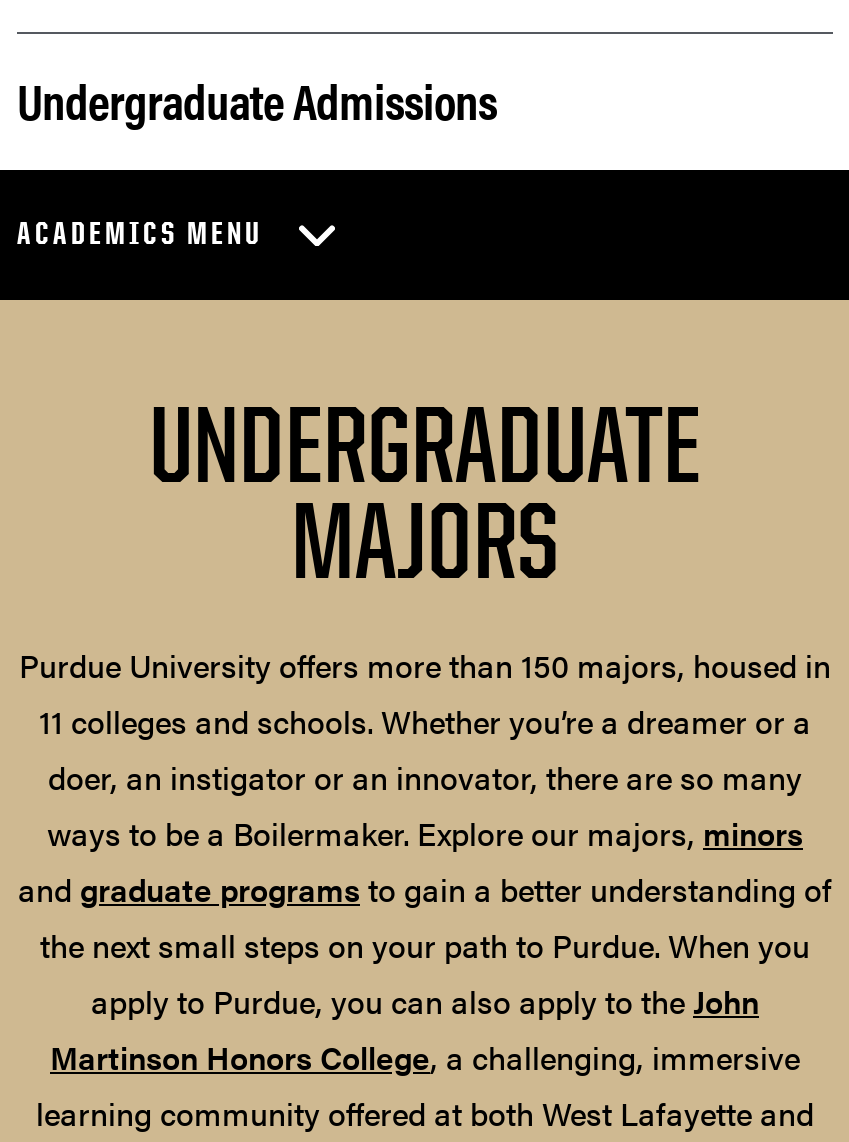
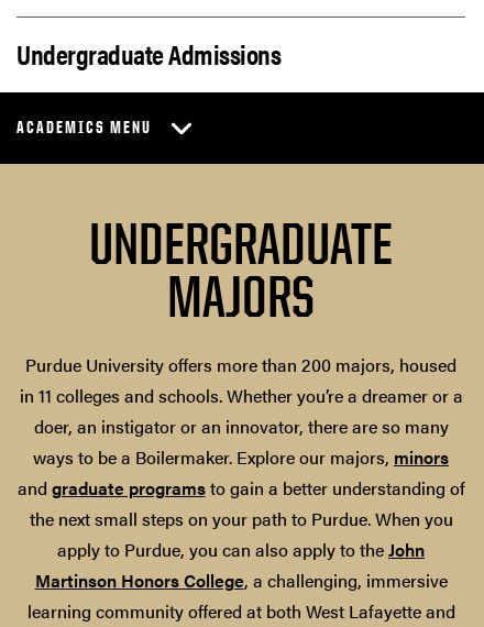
[19,642,831,744] Purdue University offers more than 150 majors, housed in | 11 colleges and schools. Whether you’re a dreamer or a -> [19,352,463,408] Purdue University offers more than 200 majors, housed | in 11 colleges and schools. Whether you’re a dreamer or a

